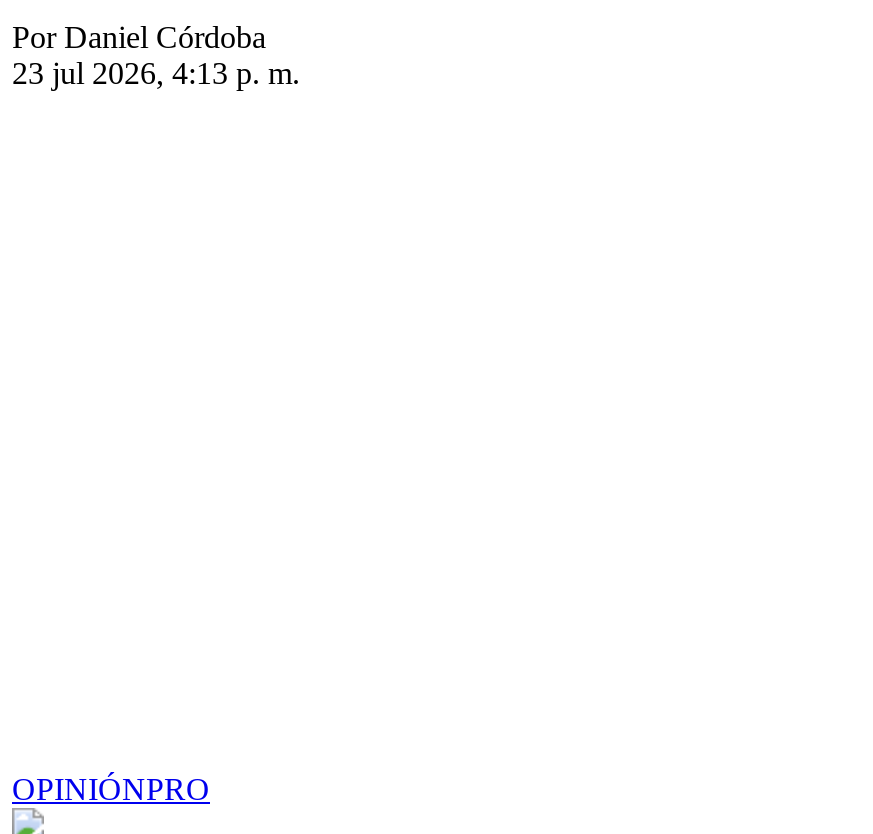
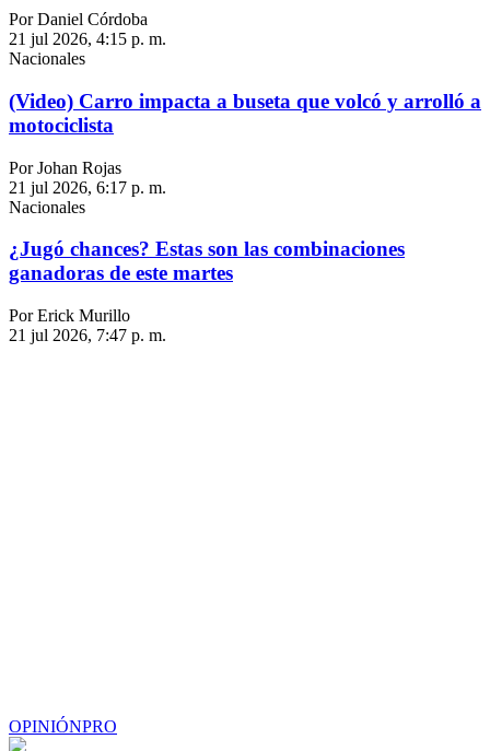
[12,56,300,90] 23 jul 2026, 4:13 p. m. -> [9,30,481,344] 21 jul 2026, 4:15 p. m. | Nacionales | (Video) Carro impacta a buseta que volcó y arrolló a | motociclista | Por Johan Rojas | 21 jul 2026, 6:17 p. m. | Nacionales | ¿Jugó chances? Estas son las combinaciones | ganadoras de este martes | Por Erick Murillo | 21 jul 2026, 7:47 p. m.

